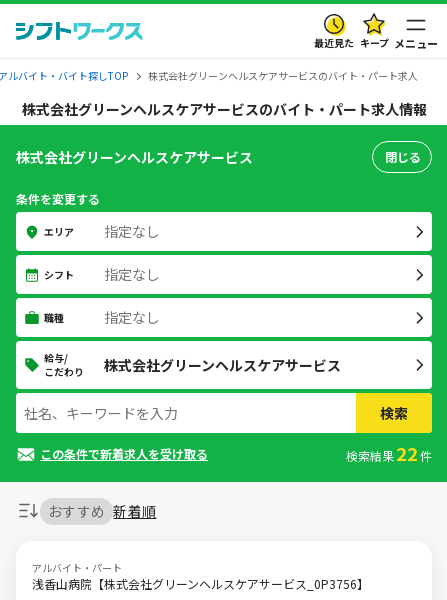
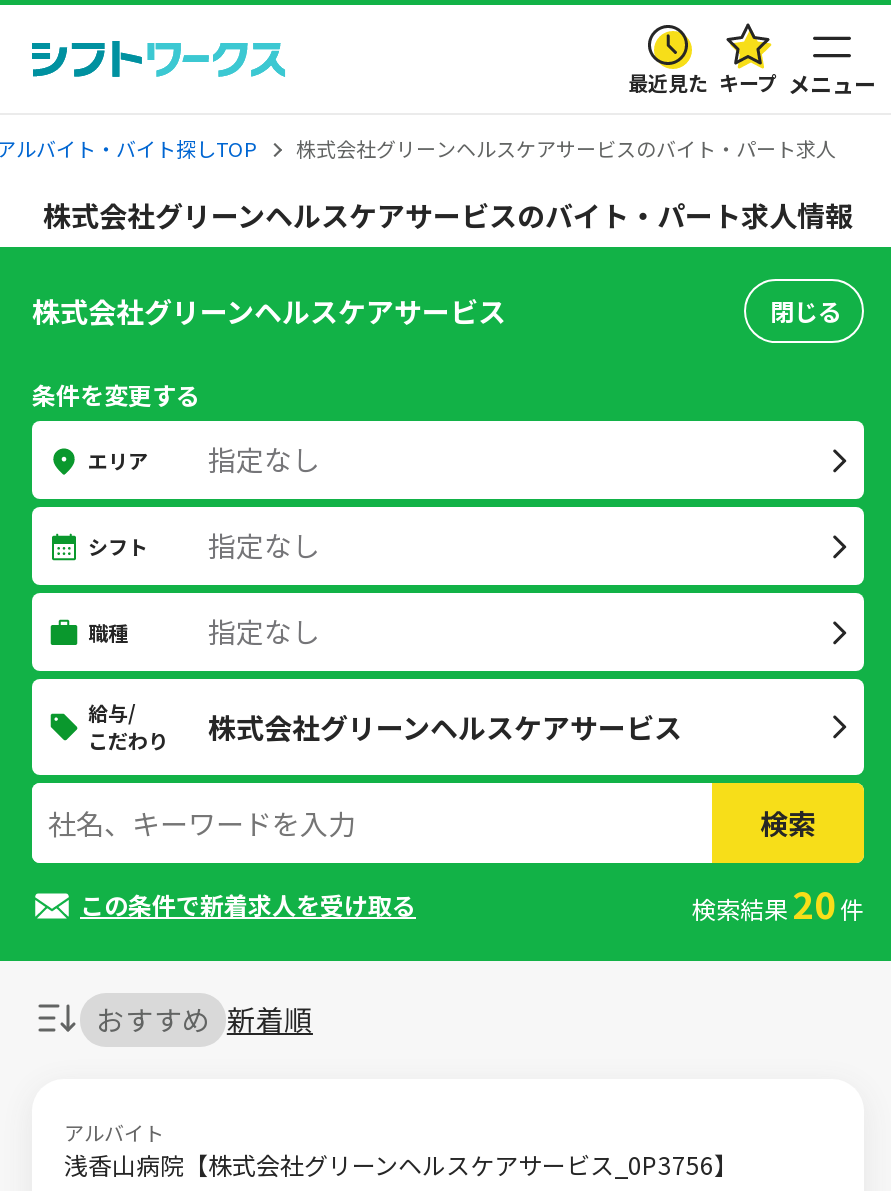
[346,440,432,466] 検索結果 22 件 -> [692,877,864,929] 検索結果 20 件
[32,560,122,575] アルバイト・パート -> [64,1117,164,1147] アルバイト

